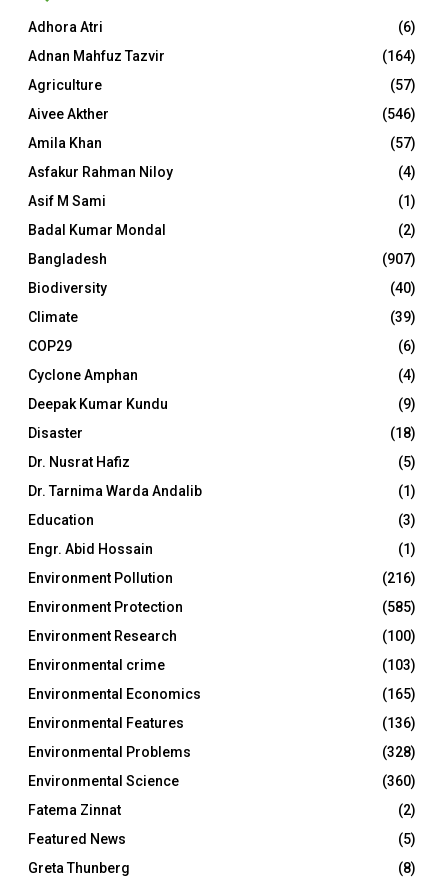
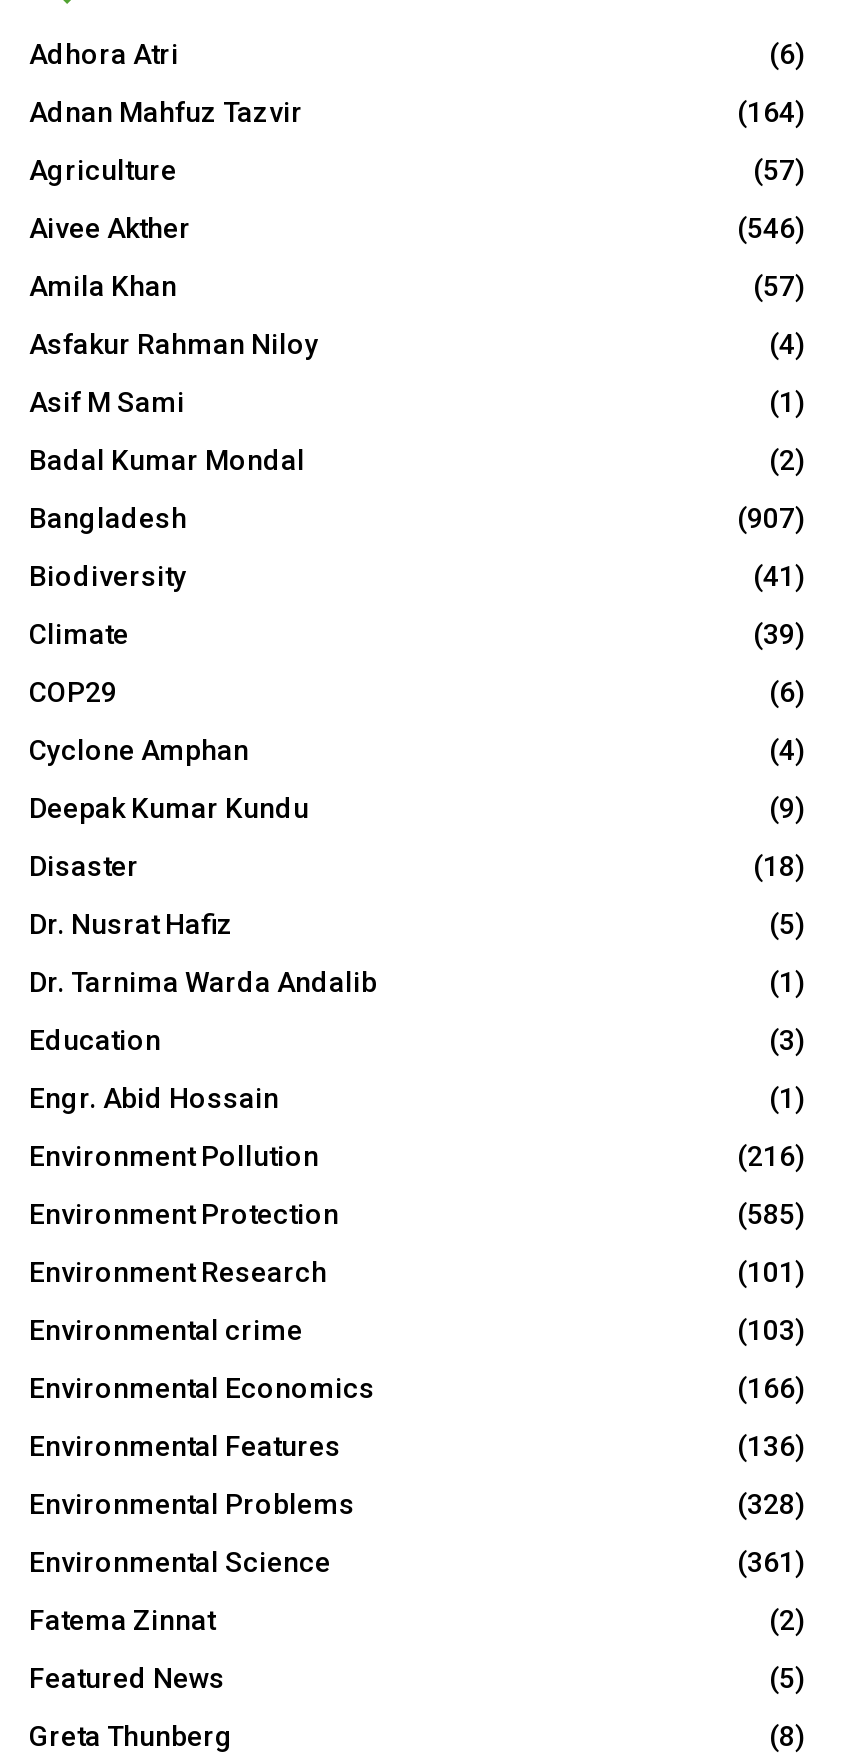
[390,279,416,295] (40) -> [753,559,805,591] (41)
[382,627,416,643] (100) -> [737,1255,805,1287] (101)
[382,685,416,701] (165) -> [737,1371,805,1403] (166)
[382,772,416,788] (360) -> [737,1545,805,1577] (361)

